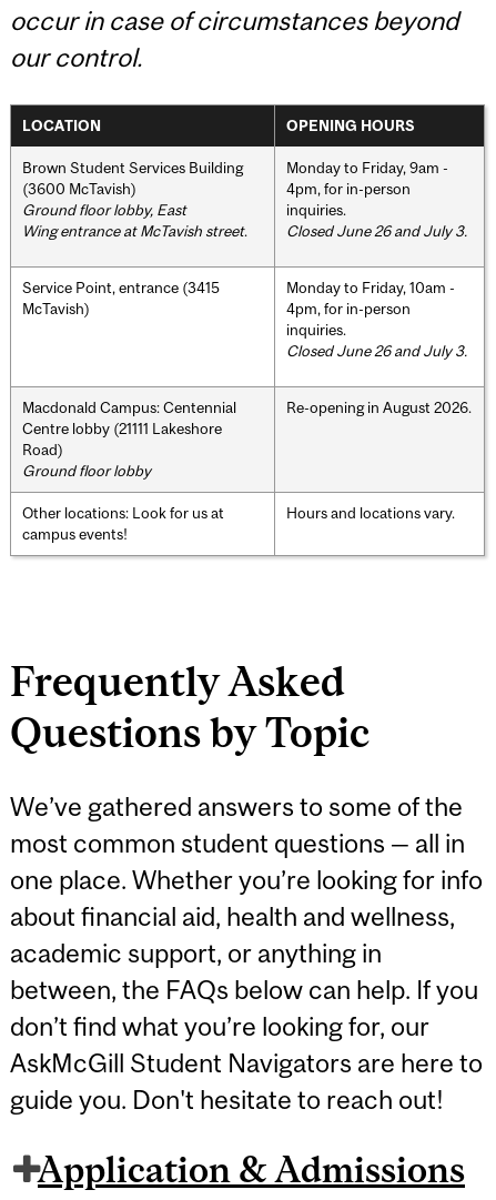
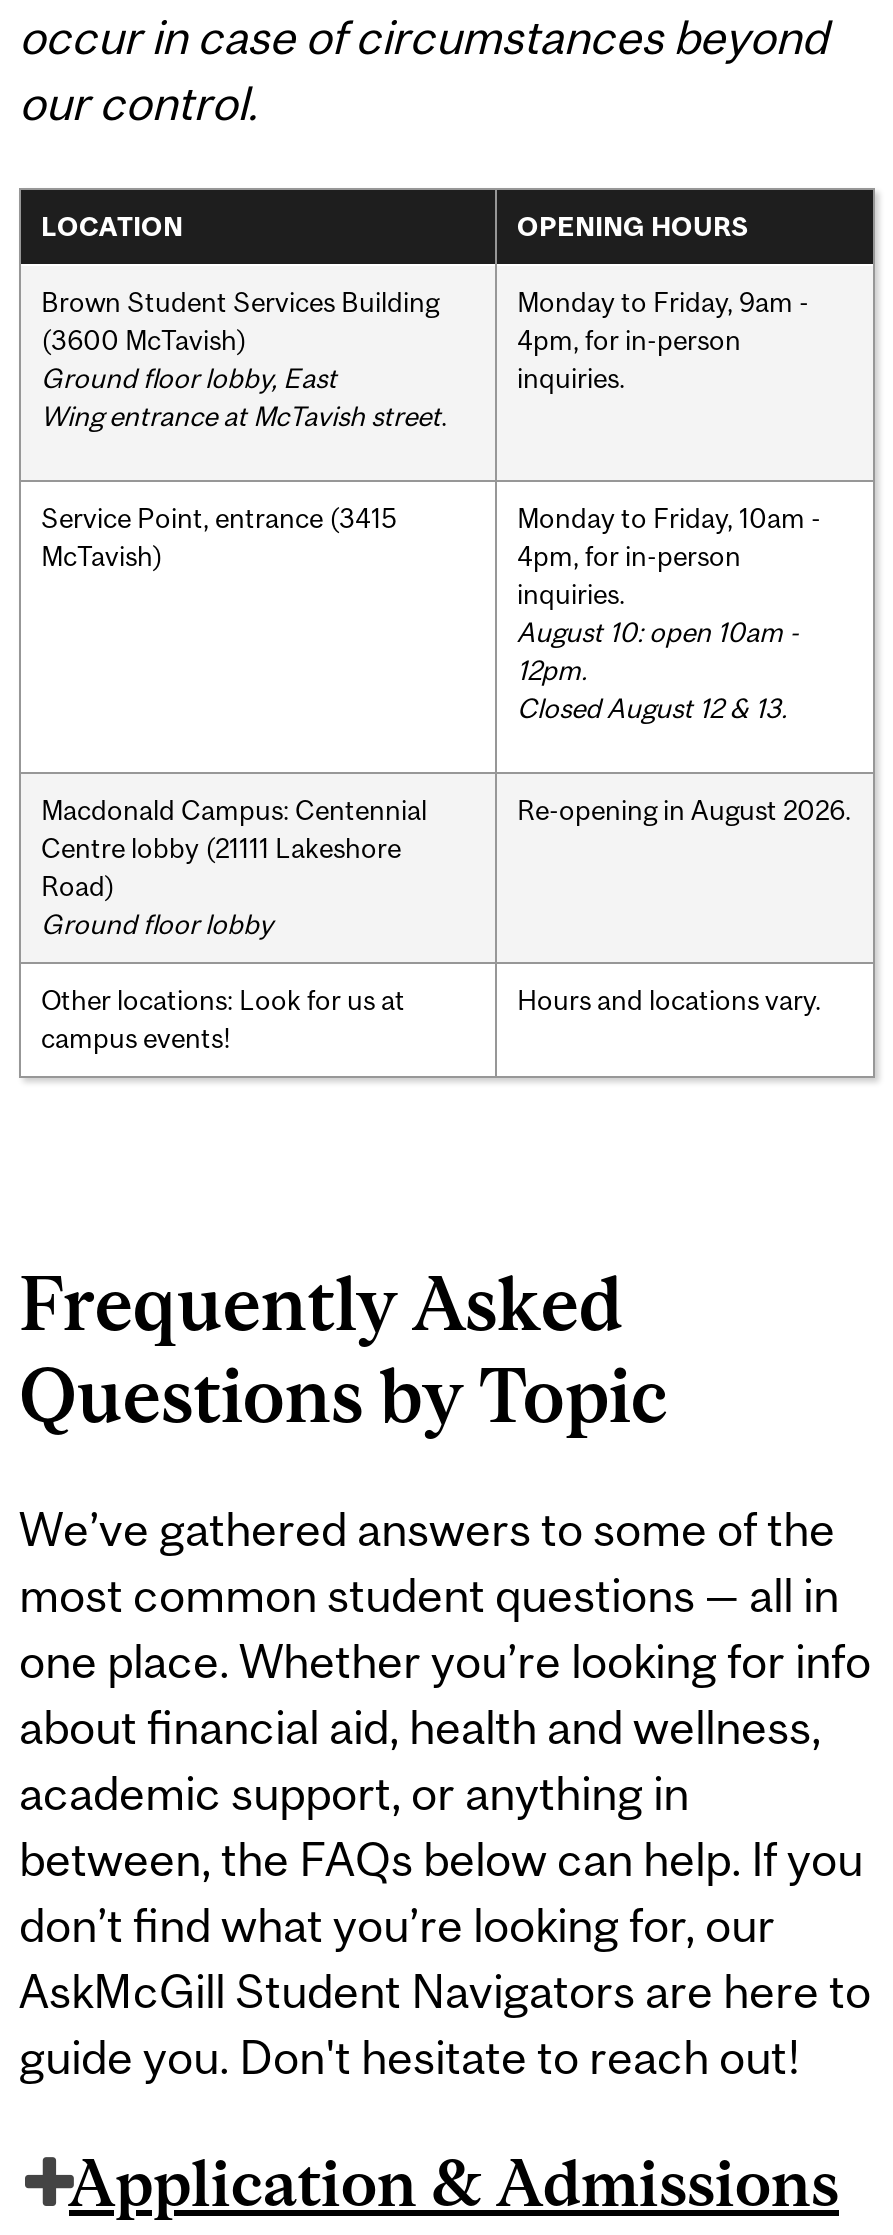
[286,222,467,239] Closed June 26 and July 3. -> none
[286,341,467,359] Closed June 26 and July 3. -> [517,615,799,723] August 10: open 10am - | 12pm. | Closed August 12 & 13.

